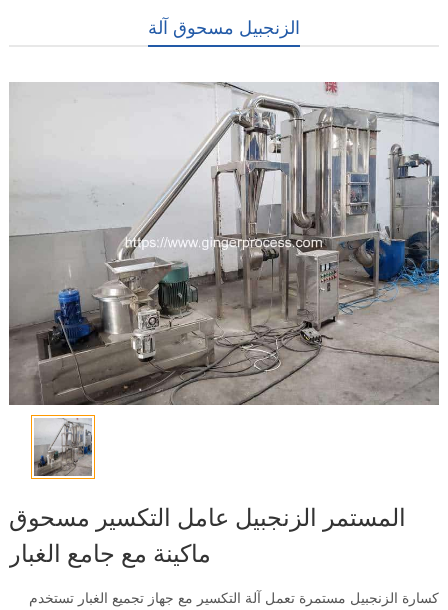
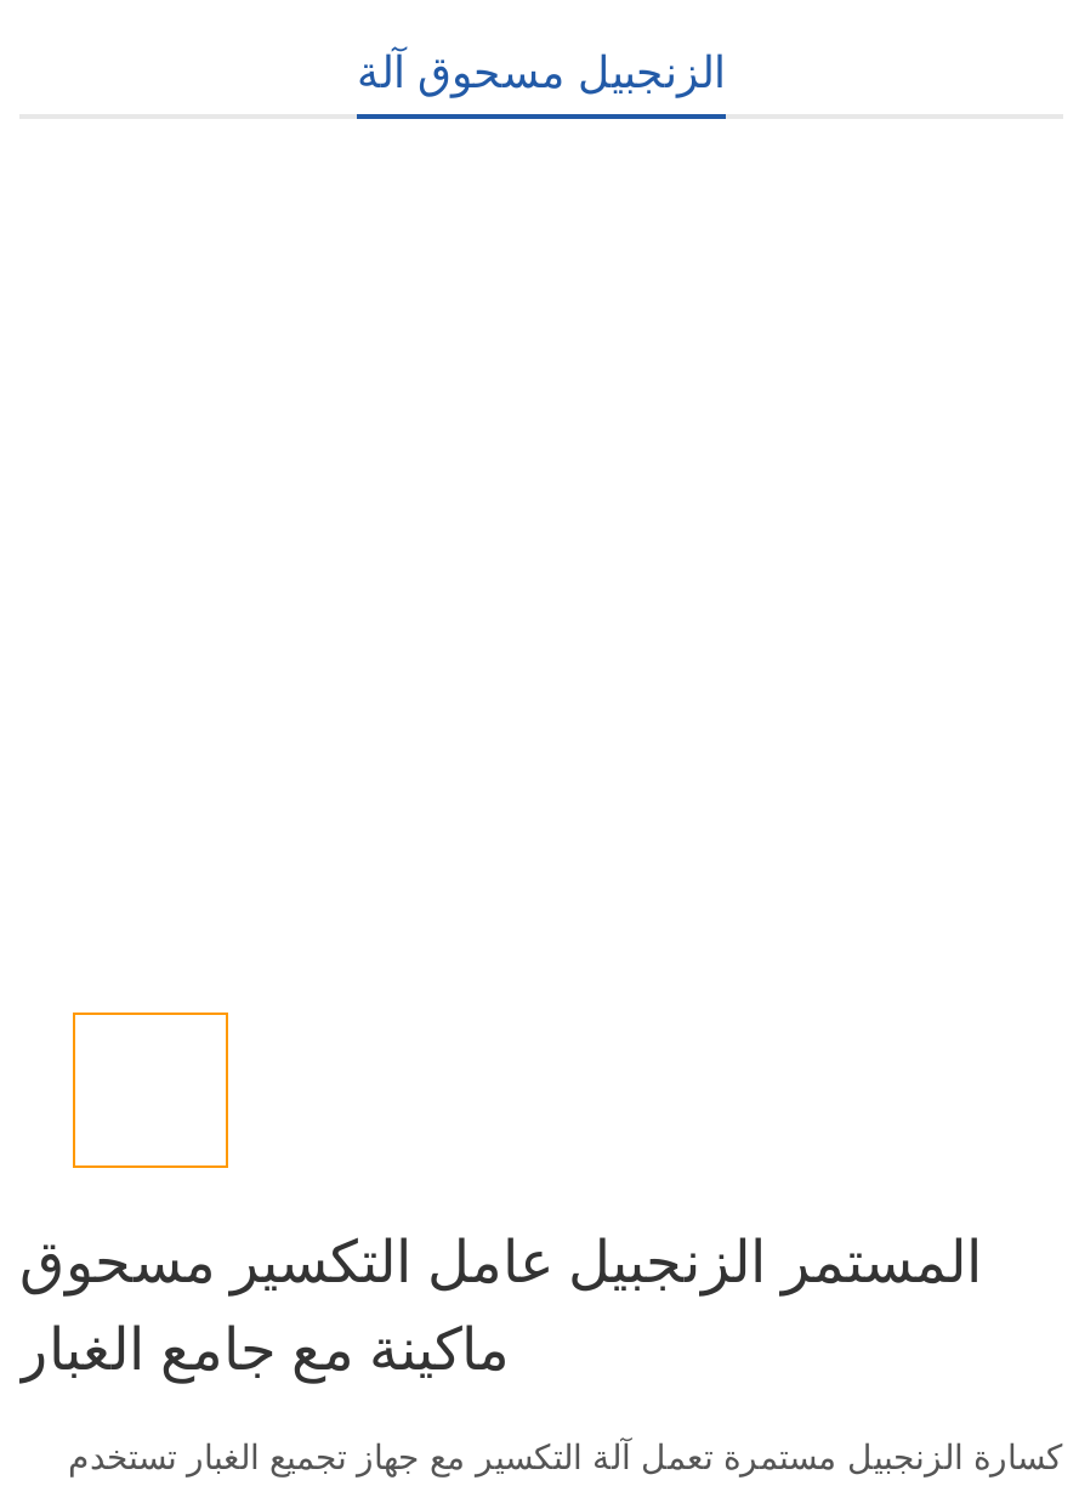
[8,81,440,406] [image] -> none
[33,418,93,477] [image] -> none

